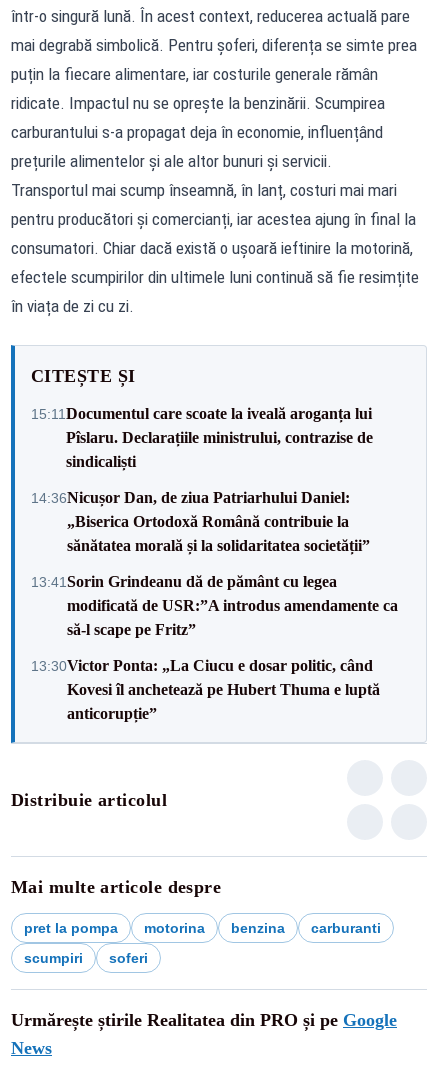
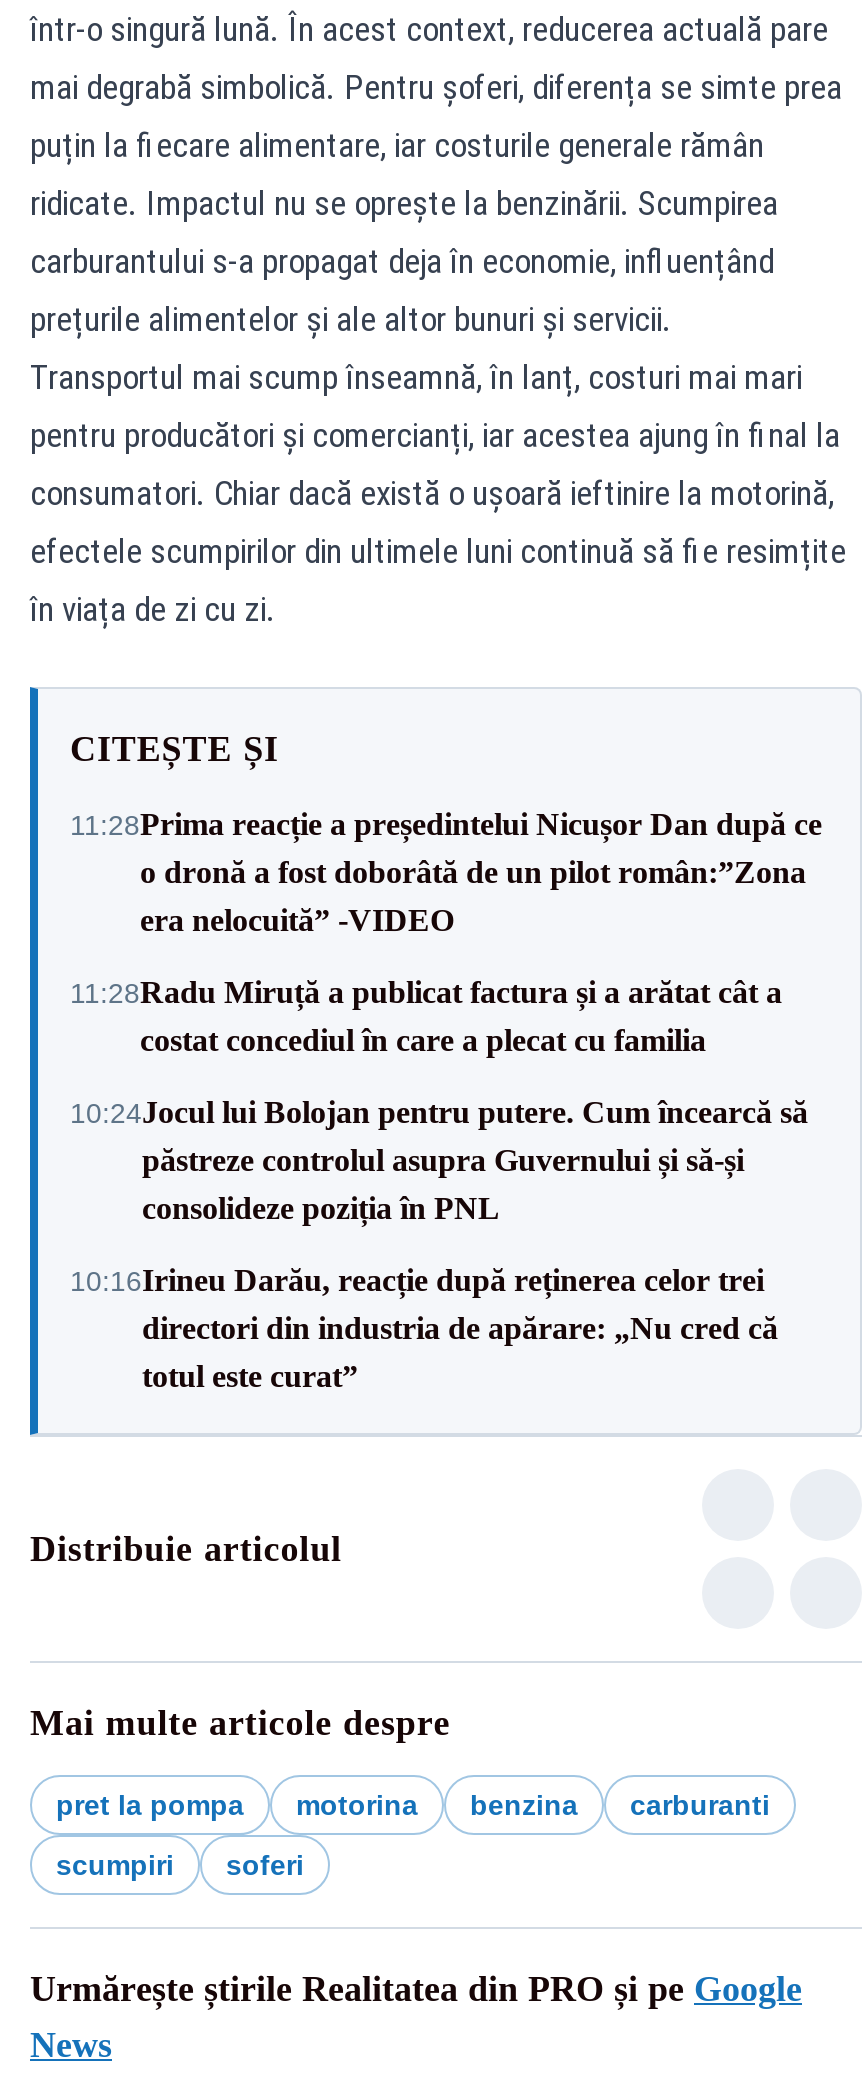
[31,405,373,470] 15:11Documentul care scoate la iveală aroganța lui | Pîslaru. Declarațiile ministrului, contrazise de | sindicaliști -> [70,807,822,937] 11:28Prima reacție a președintelui Nicușor Dan după ce | o dronă a fost doborâtă de un pilot român:”Zona | era nelocuită” -VIDEO
[31,489,370,554] 14:36Nicușor Dan, de ziua Patriarhului Daniel: | „Biserica Ortodoxă Română contribuie la | sănătatea morală și la solidaritatea societății” -> [70,975,782,1057] 11:28Radu Miruță a publicat factura și a arătat cât a | costat concediul în care a plecat cu familia
[31,573,398,638] 13:41Sorin Grindeanu dă de pământ cu legea | modificată de USR:”A introdus amendamente ca | să-l scape pe Fritz” -> [70,1095,808,1225] 10:24Jocul lui Bolojan pentru putere. Cum încearcă să | păstreze controlul asupra Guvernului și să-și | consolideze poziția în PNL
[31,657,380,722] 13:30Victor Ponta: „La Ciucu e dosar politic, când | Kovesi îl anchetează pe Hubert Thuma e luptă | anticorupție” -> [70,1263,778,1393] 10:16Irineu Darău, reacție după reținerea celor trei | directori din industria de apărare: „Nu cred că | totul este curat”

